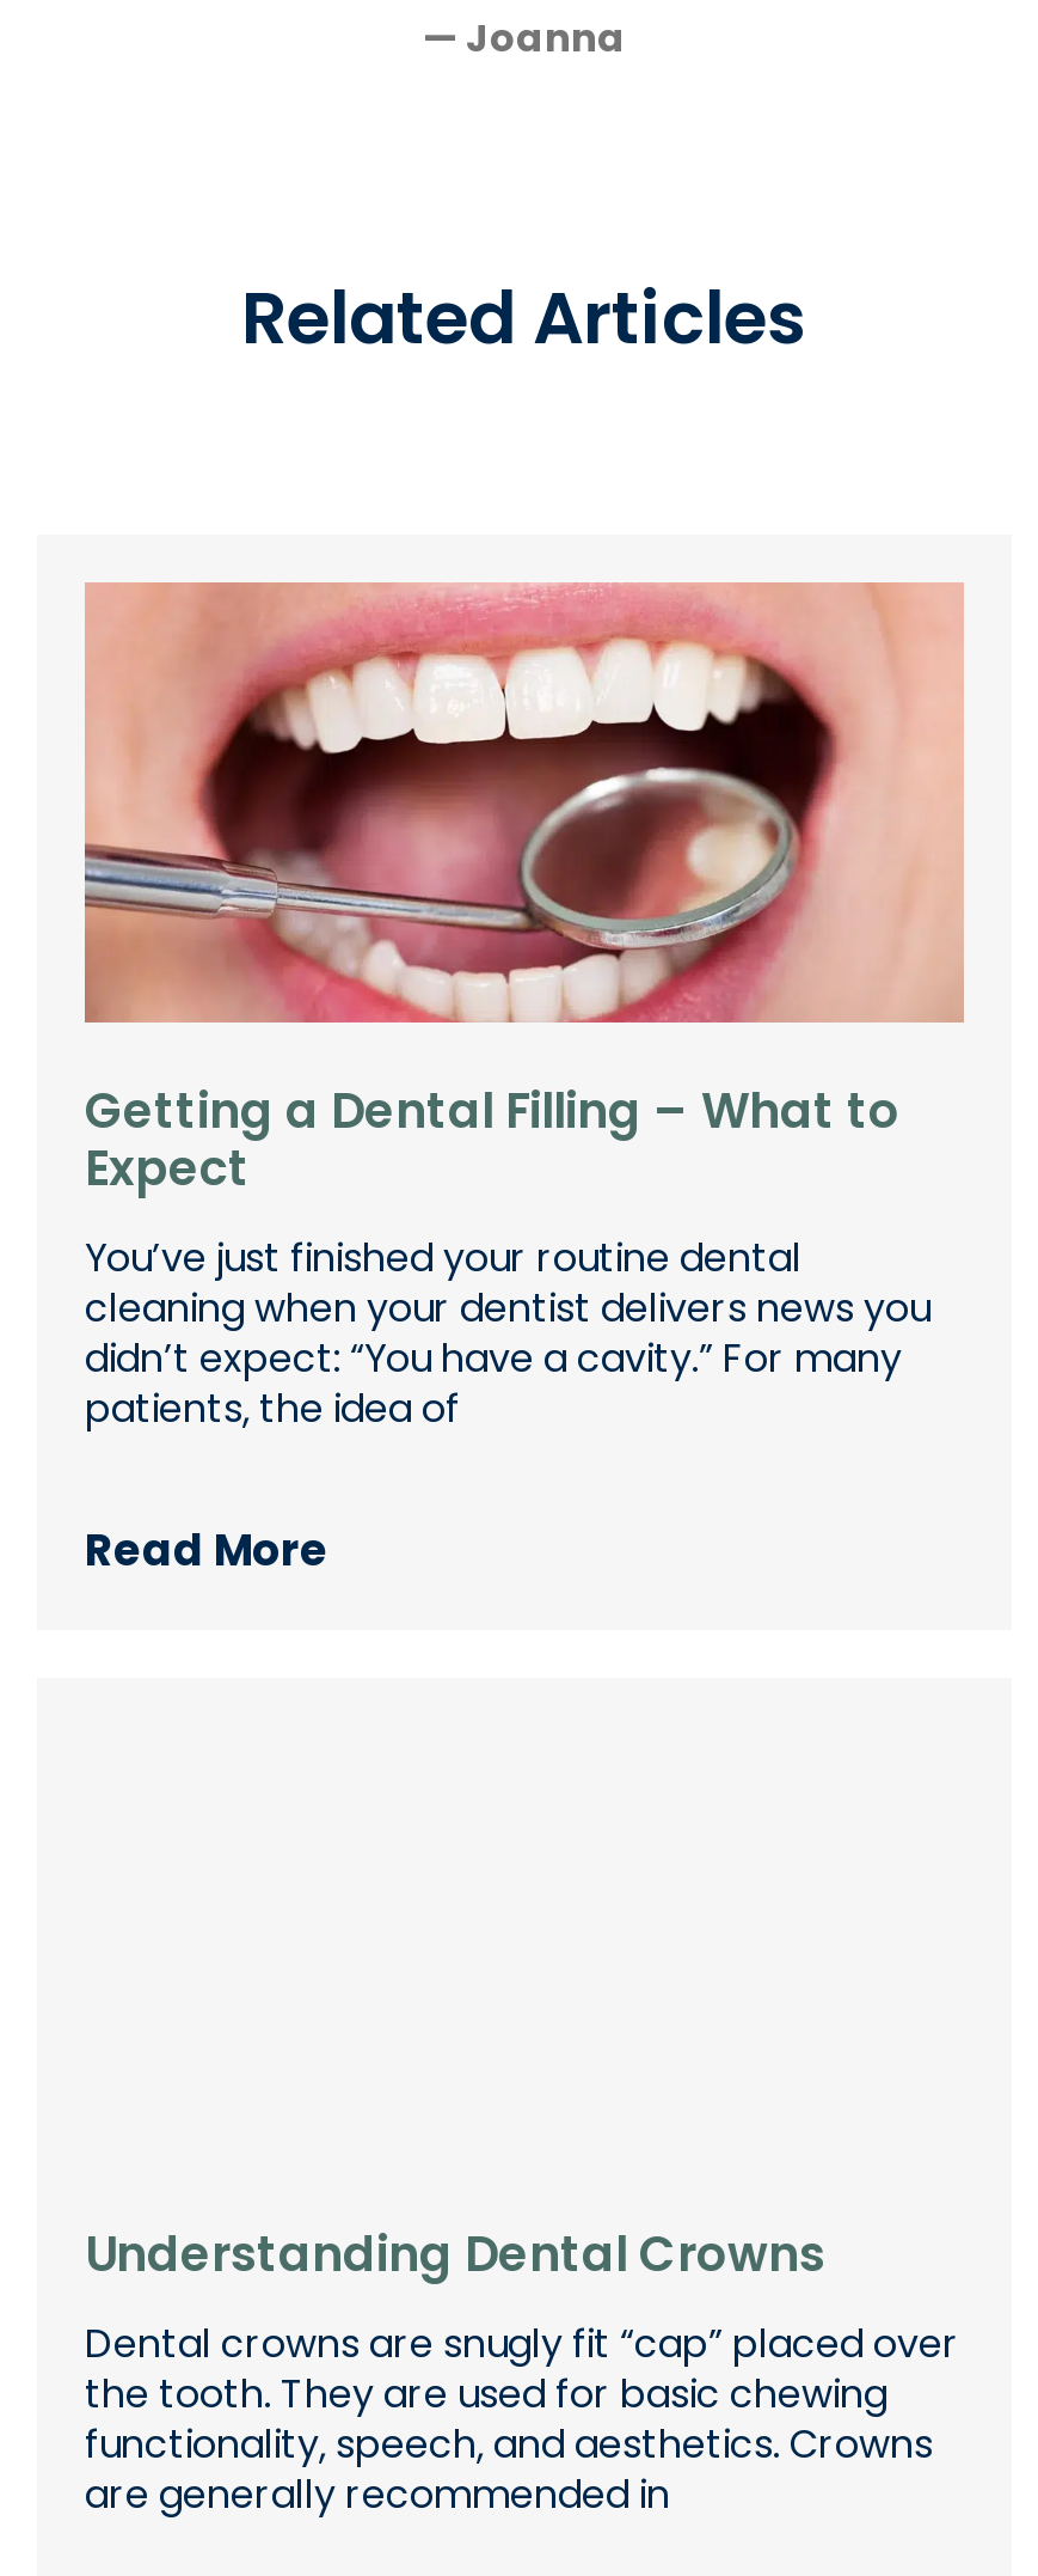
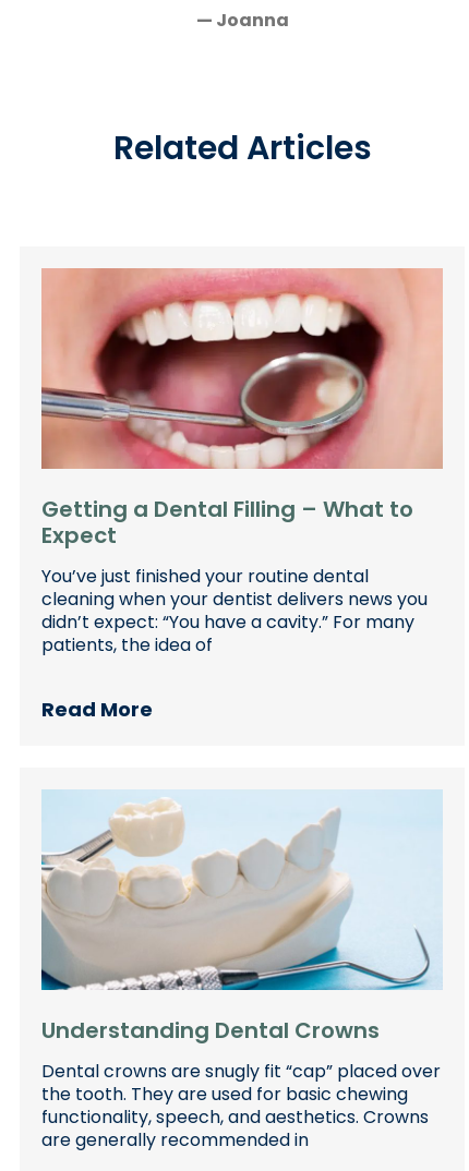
none -> [40,789,443,991] [image]

